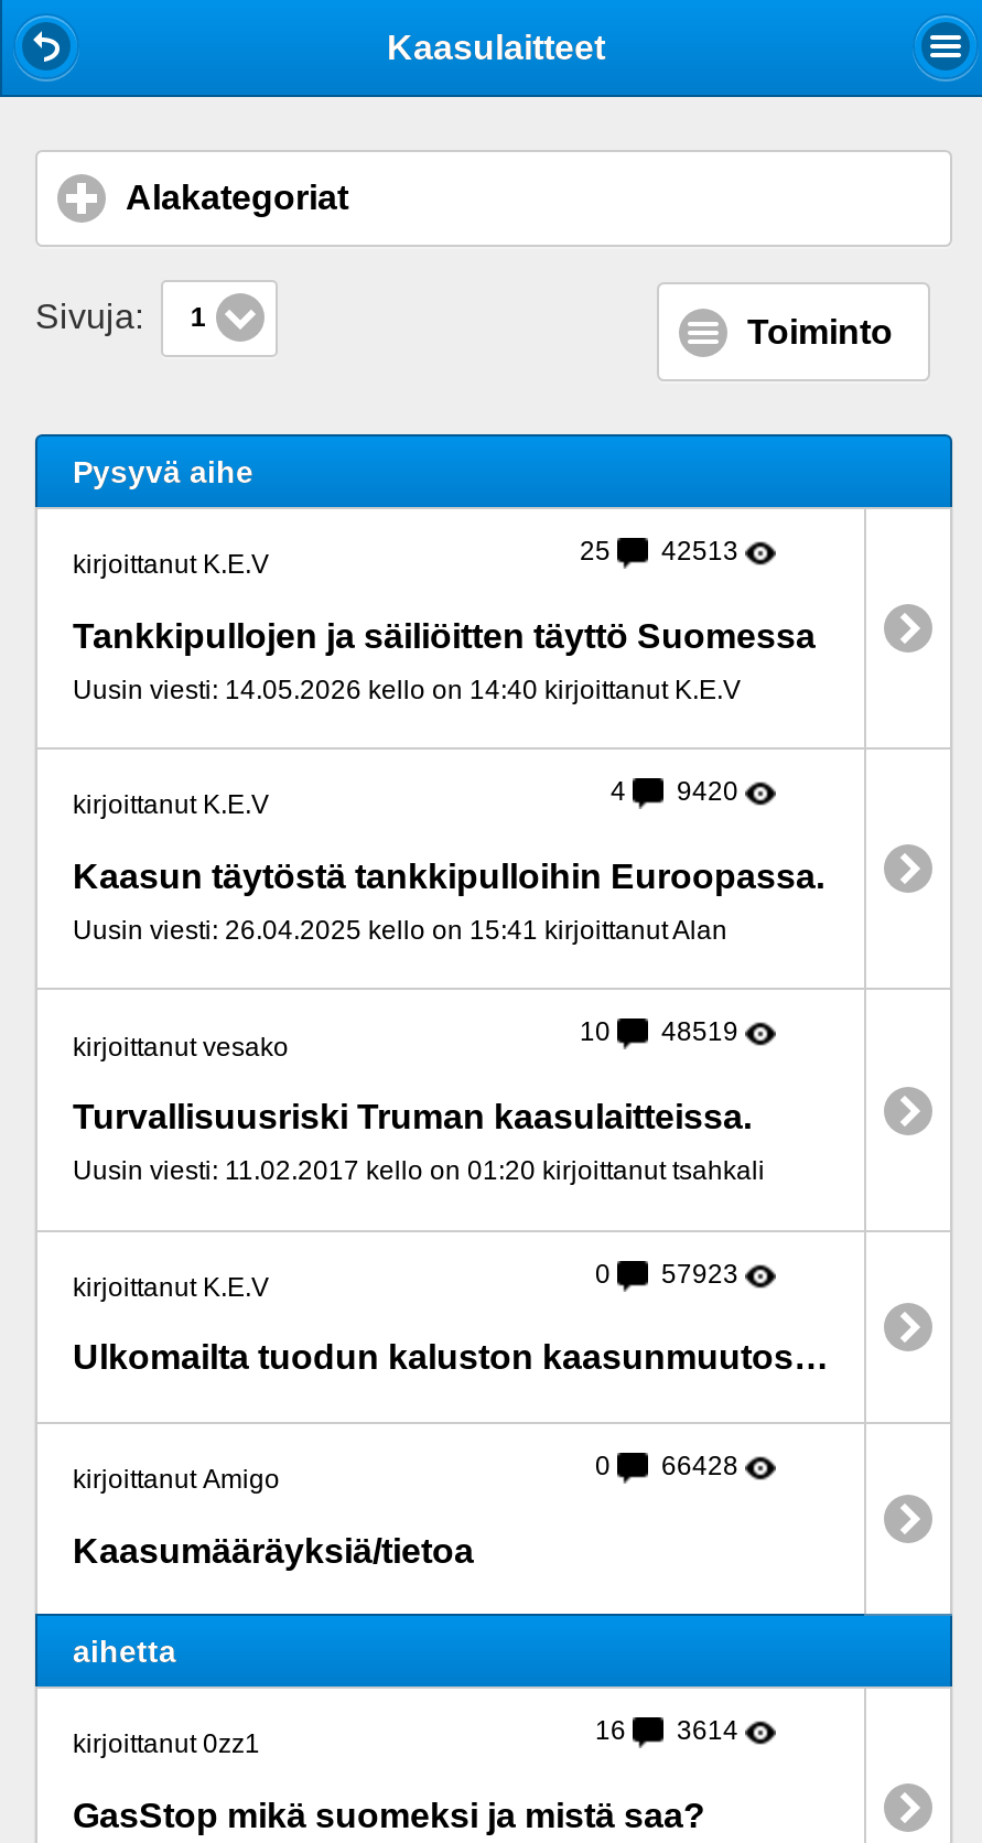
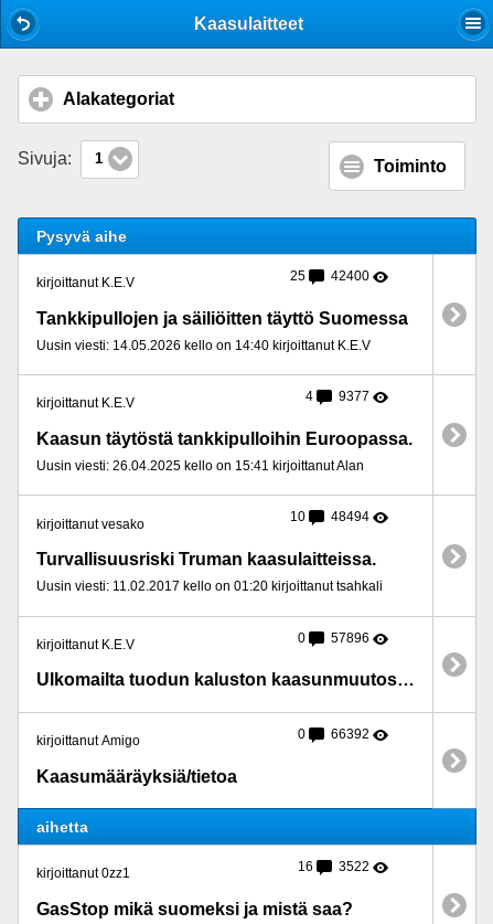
[648,535,745,566] 42513 -> [324,268,373,283] 42400
[611,776,745,807] 4 9420 -> [306,389,373,404] 4 9377
[580,1017,745,1048] 10 48519 -> [290,509,373,525] 10 48494
[595,1258,745,1289] 0 57923 -> [298,630,373,645] 0 57896
[595,1450,745,1481] 0 66428 -> [298,726,373,742] 0 66392
[595,1715,745,1746] 16 3614 -> [298,859,373,874] 16 3522

